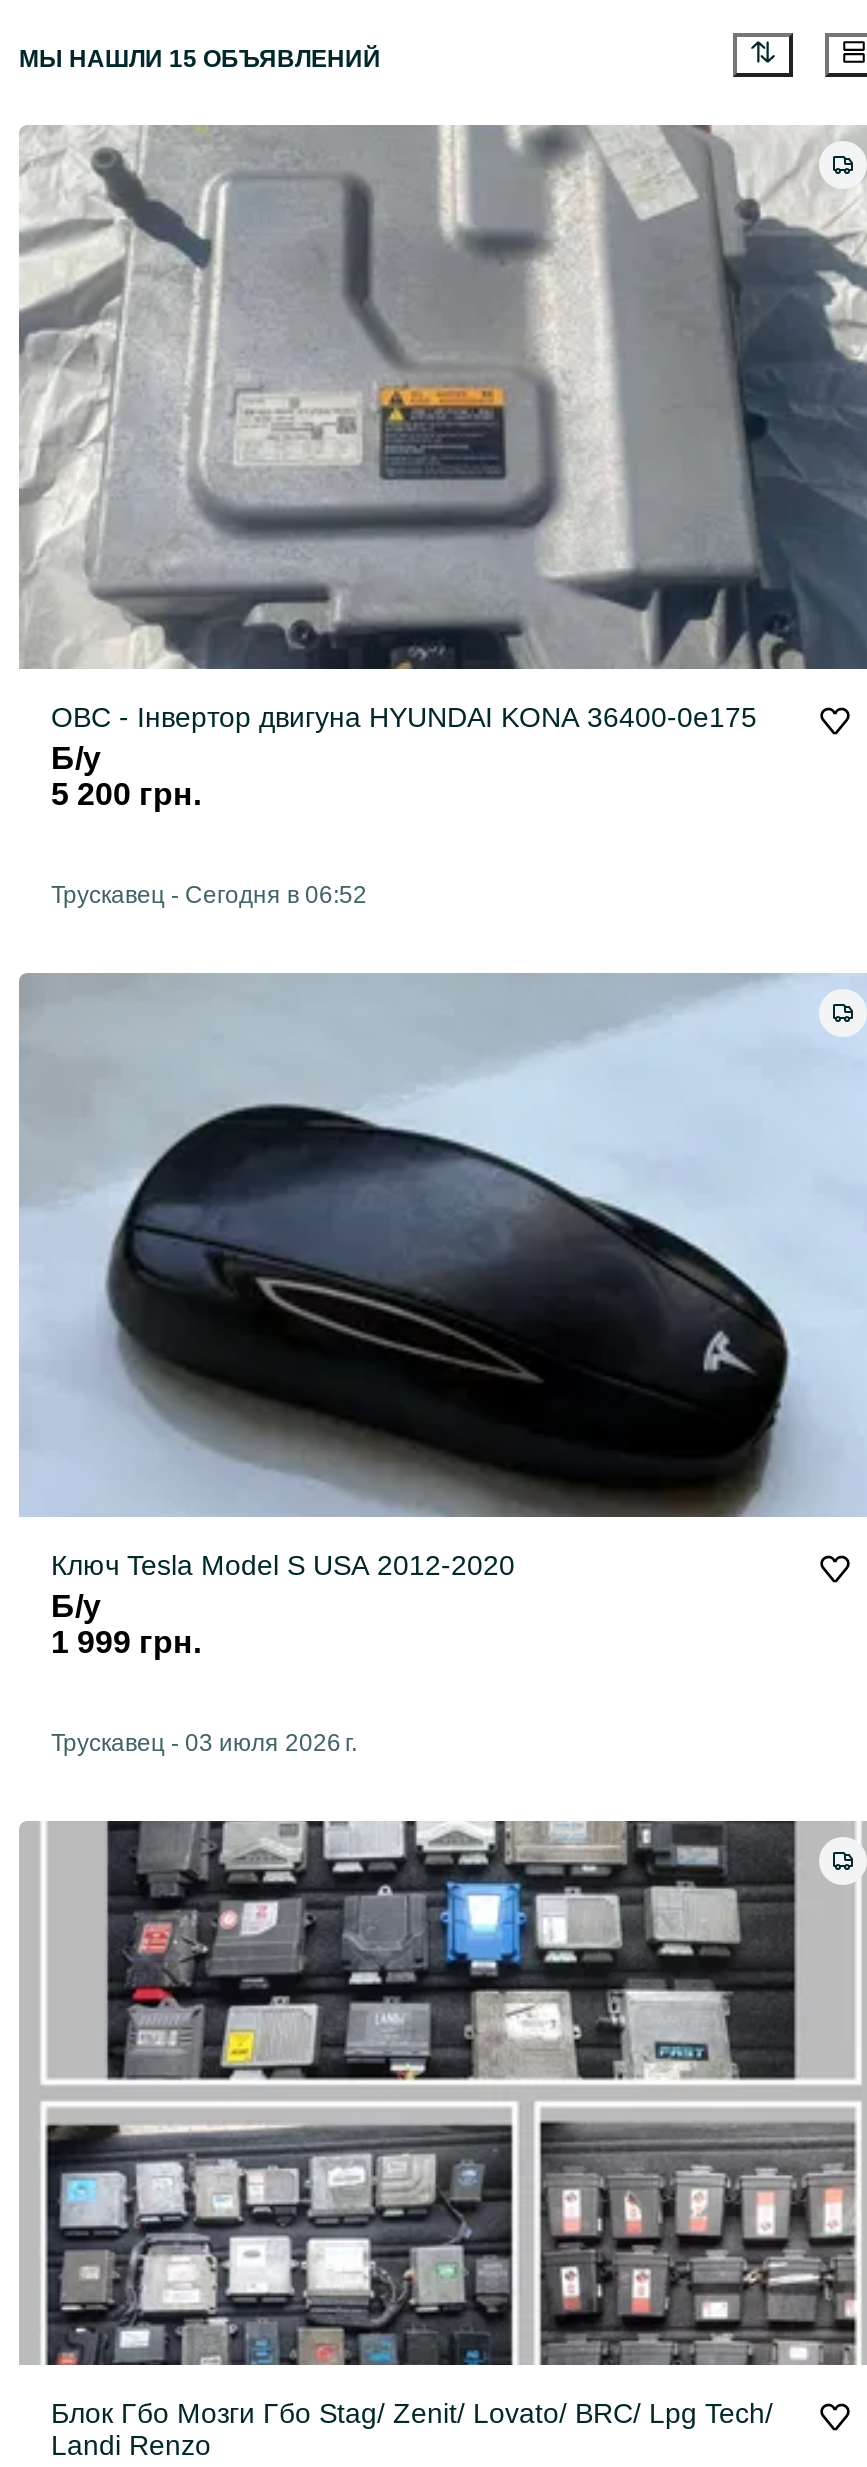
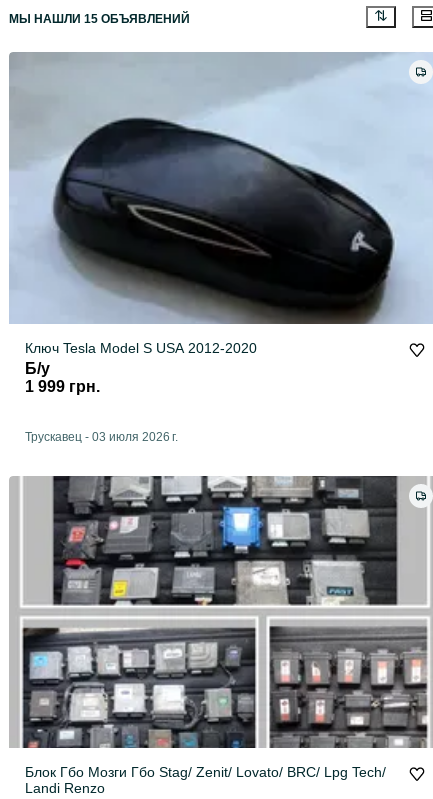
[19,125,861,910] [image] | OBC - Інвертор двигуна HYUNDAI KONA 36400-0e175 | Б/у | 5 200 грн. | Трускавец - Сегодня в 06:52 -> none

